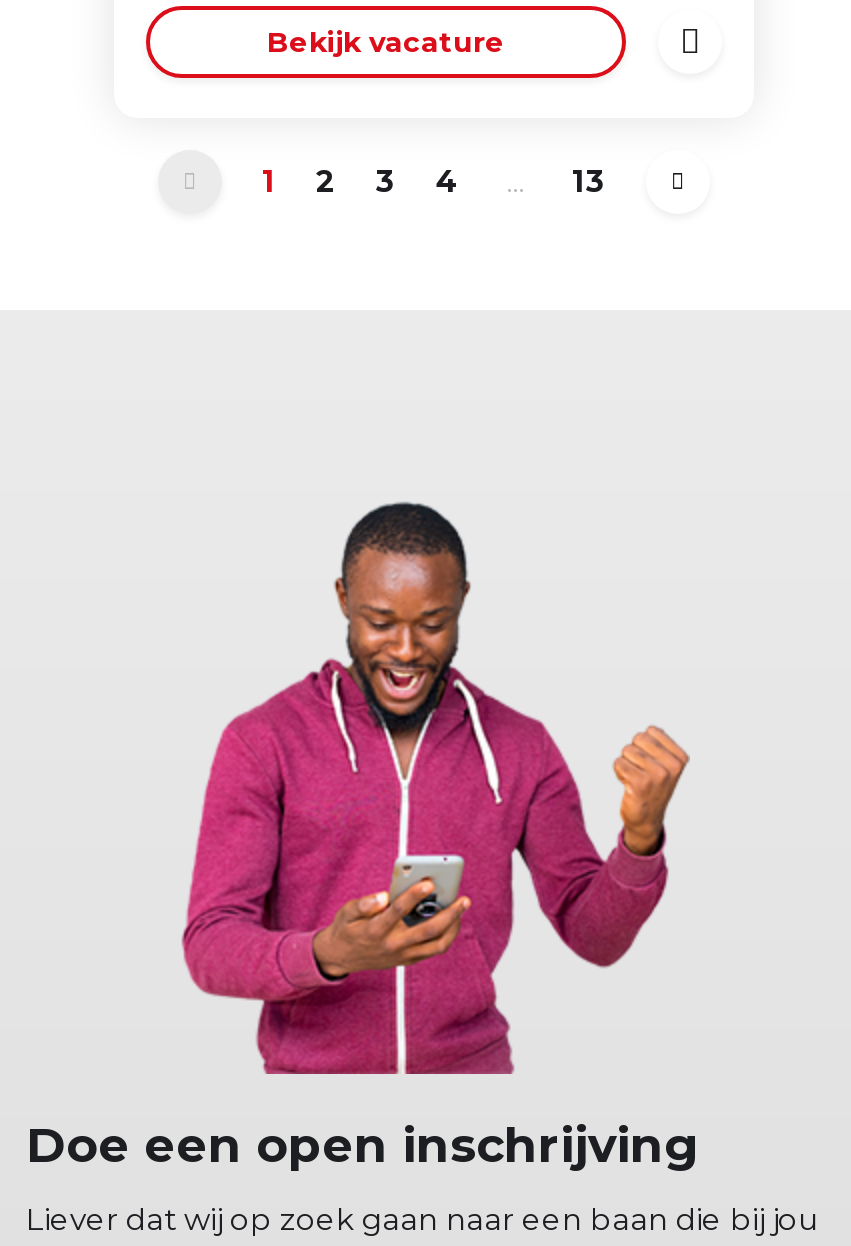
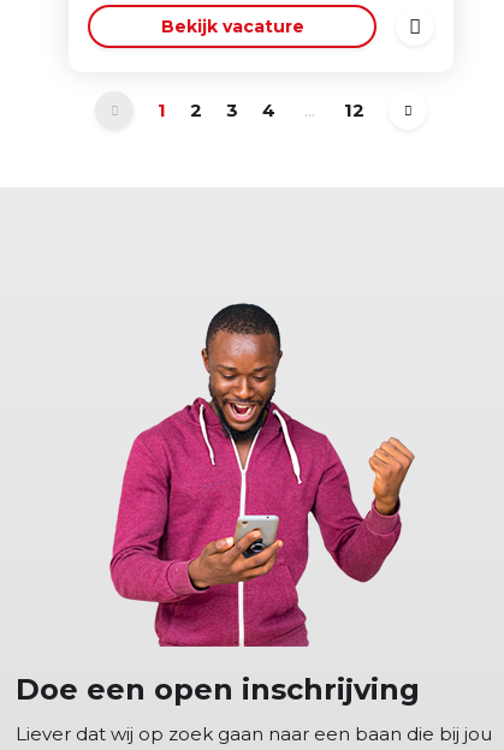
[572,162,606,200] 13 -> [344,99,364,121] 12

